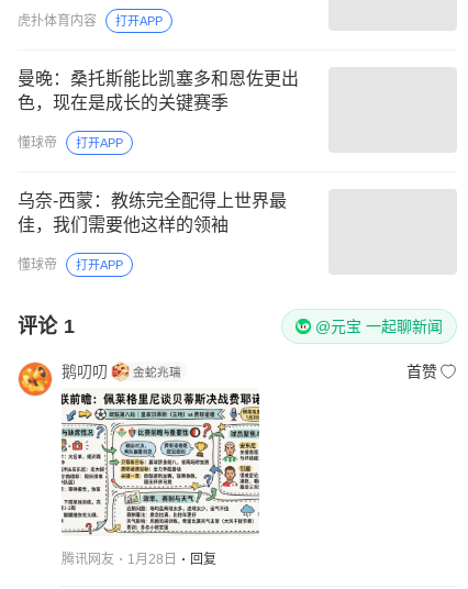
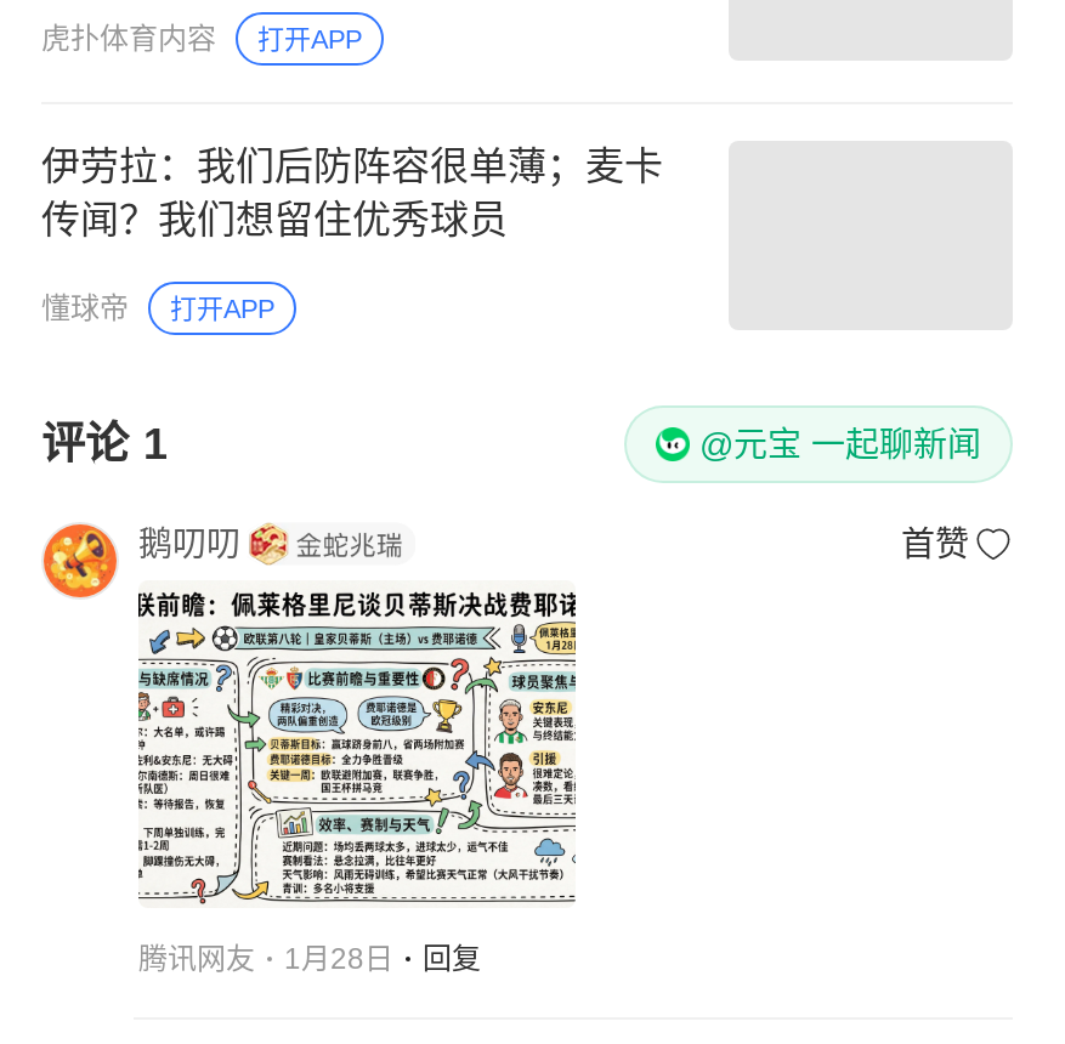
[18,70,299,234] 曼晚：桑托斯能比凯塞多和恩佐更出 | 色，现在是成长的关键赛季 | 懂球帝 | 打开APP | 乌奈-西蒙：教练完全配得上世界最 | 佳，我们需要他这样的领袖 -> [41,146,663,241] 伊劳拉：我们后防阵容很单薄；麦卡 | 传闻？我们想留住优秀球员

